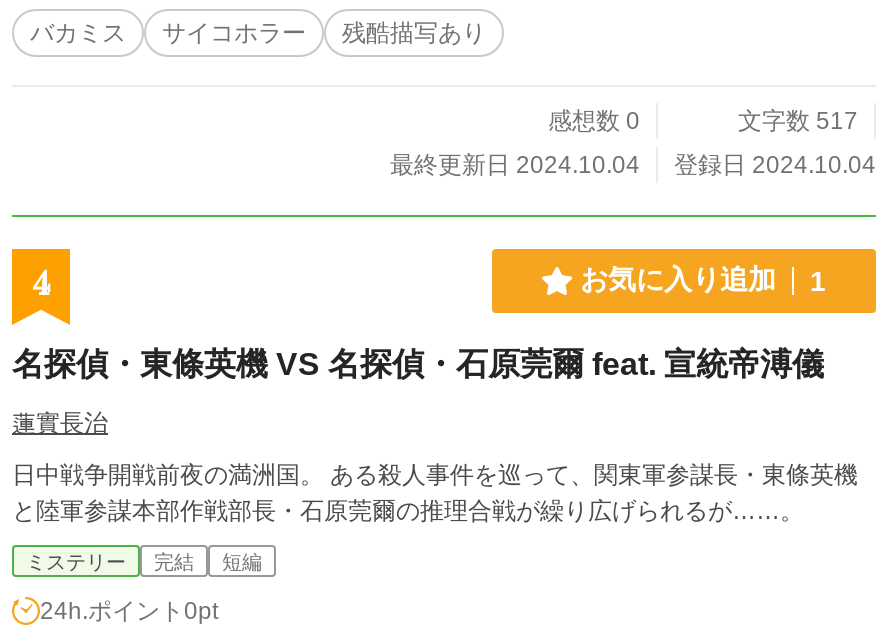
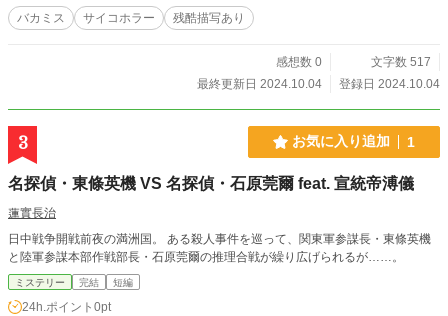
[32,263,50,303] 4 -> [17,133,27,153] 3

